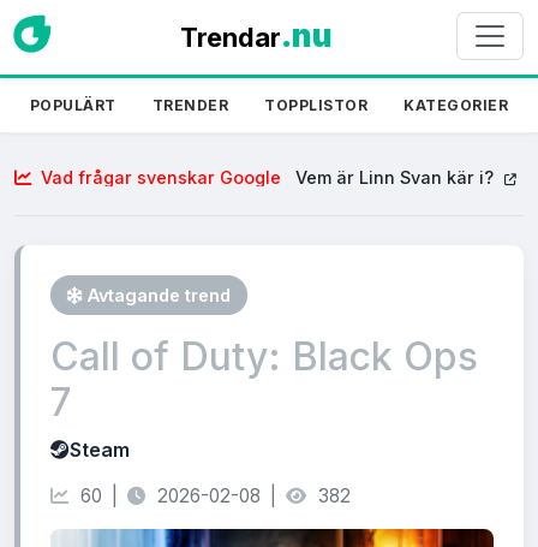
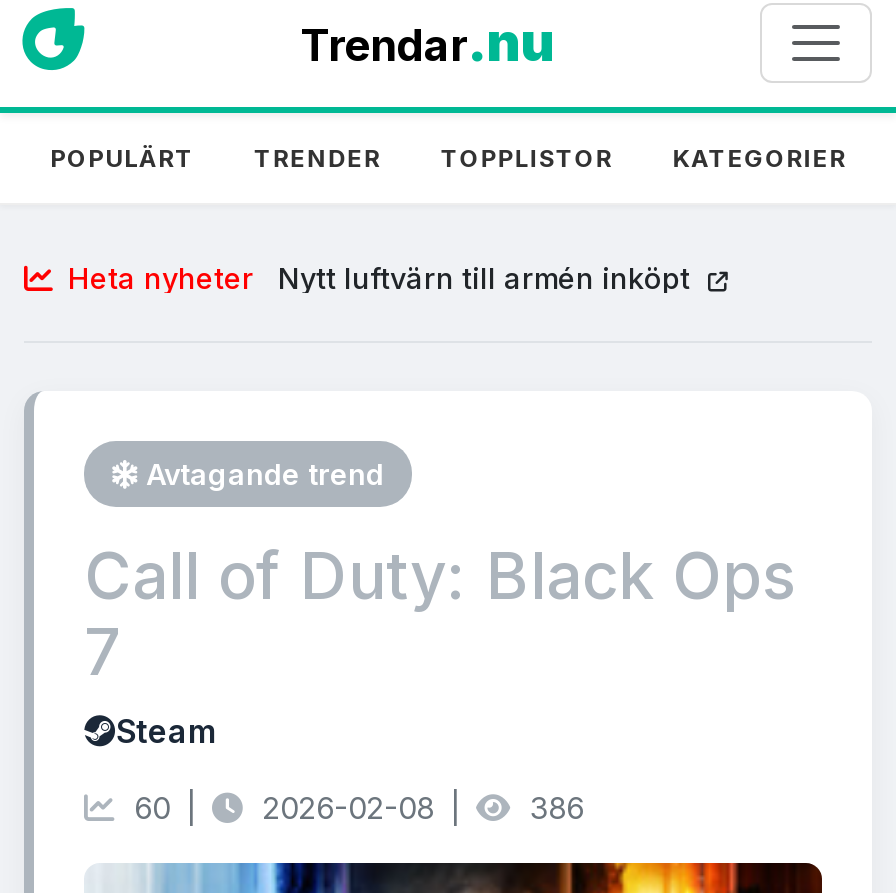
[41,167,498,188] Vad frågar svenskar Google | Vem är Linn Svan kär i? -> [68,261,698,295] Heta nyheter | Nytt luftvärn till armén inköpt
[313,484,351,507] 382 -> [522,789,584,827] 386

